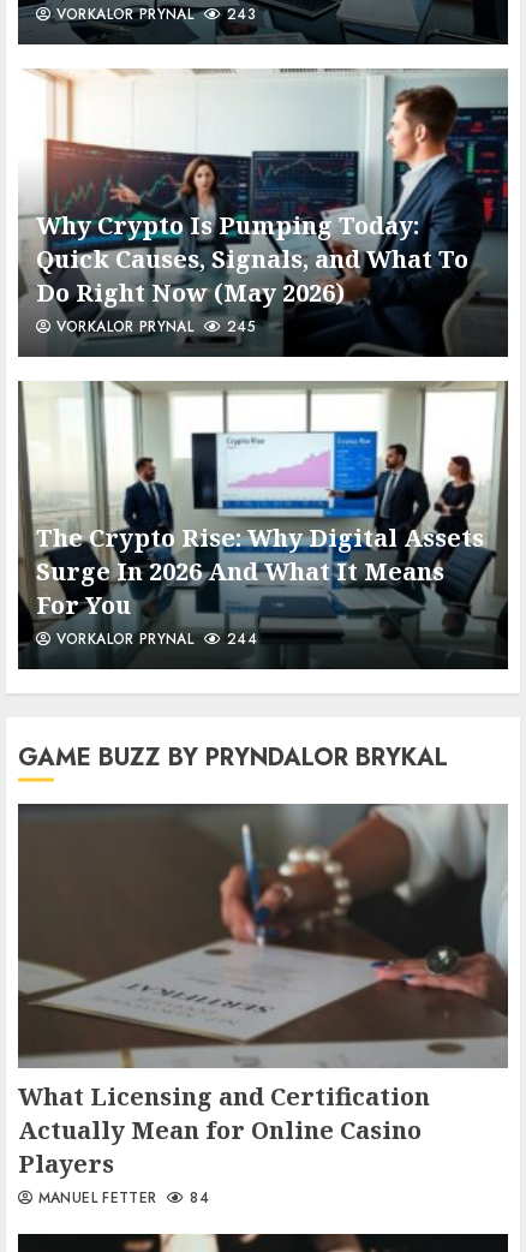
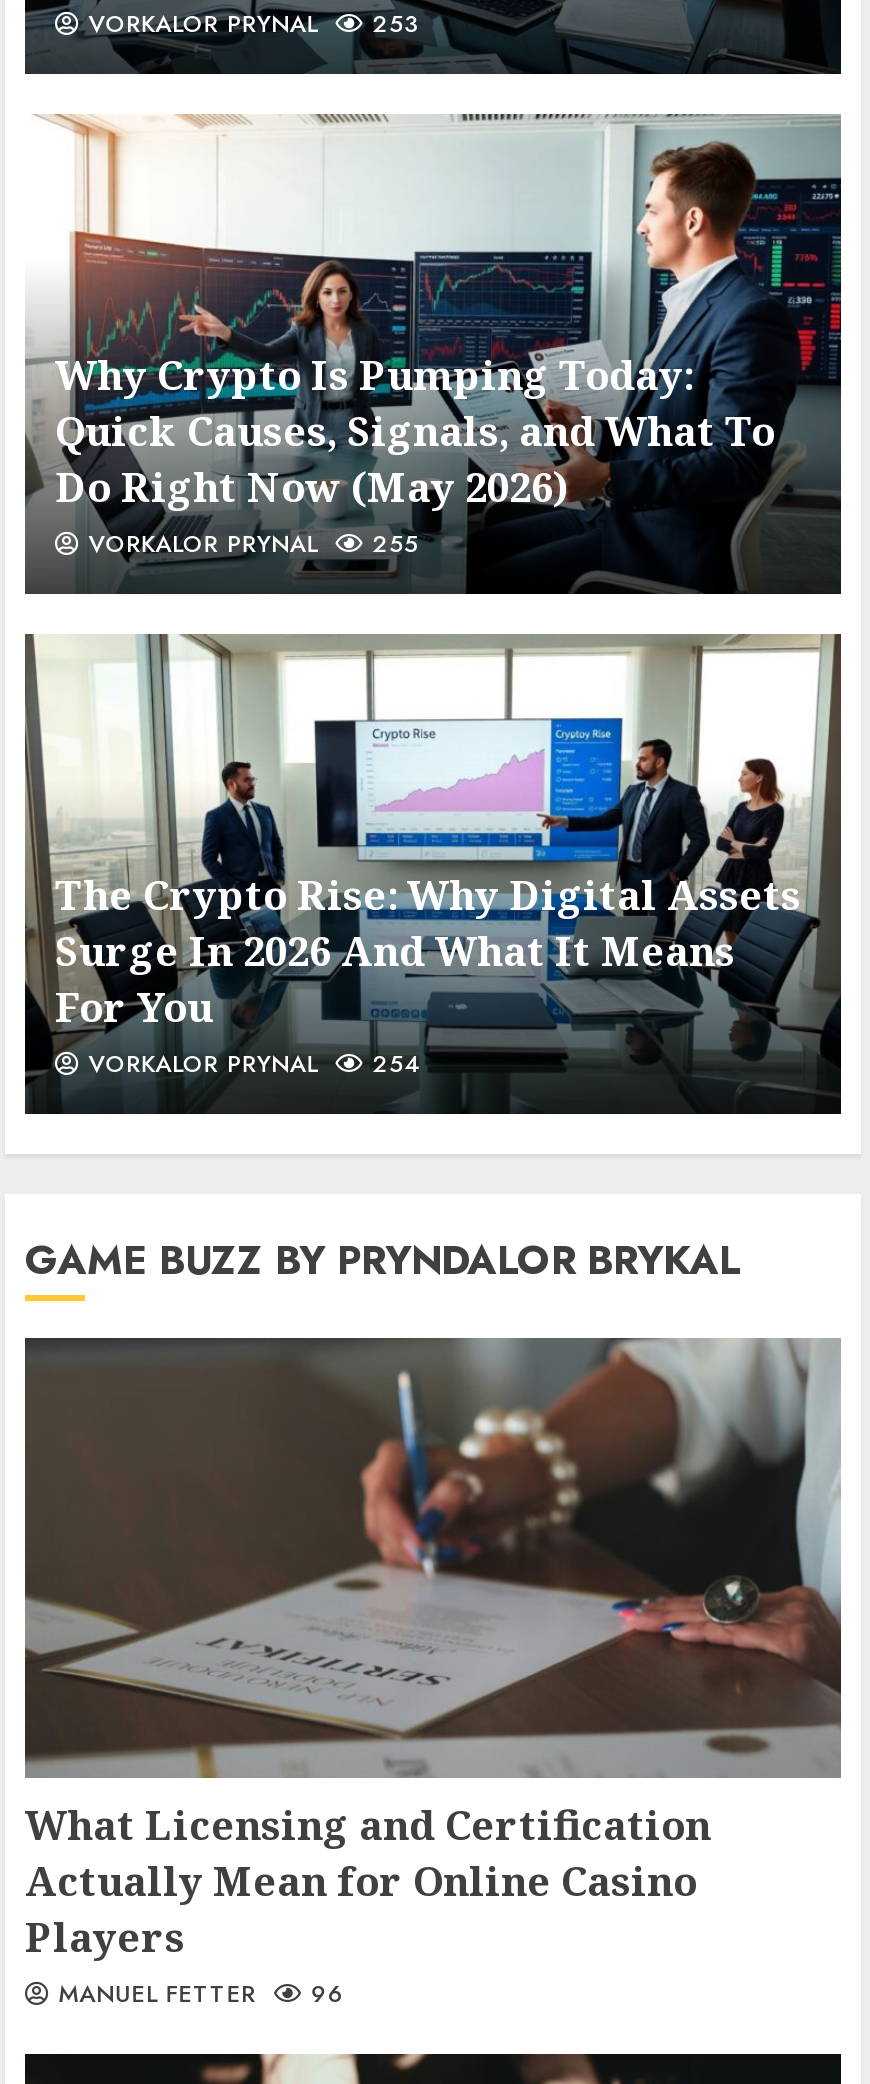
[51,3,256,25] VORKALOR PRYNAL 243 -> [80,5,419,41] VORKALOR PRYNAL 253
[51,316,256,337] VORKALOR PRYNAL 245 -> [80,525,419,561] VORKALOR PRYNAL 255
[51,628,257,650] VORKALOR PRYNAL 244 -> [80,1045,421,1081] VORKALOR PRYNAL 254
[33,1187,209,1208] MANUEL FETTER 84 -> [50,1975,345,2011] MANUEL FETTER 96

